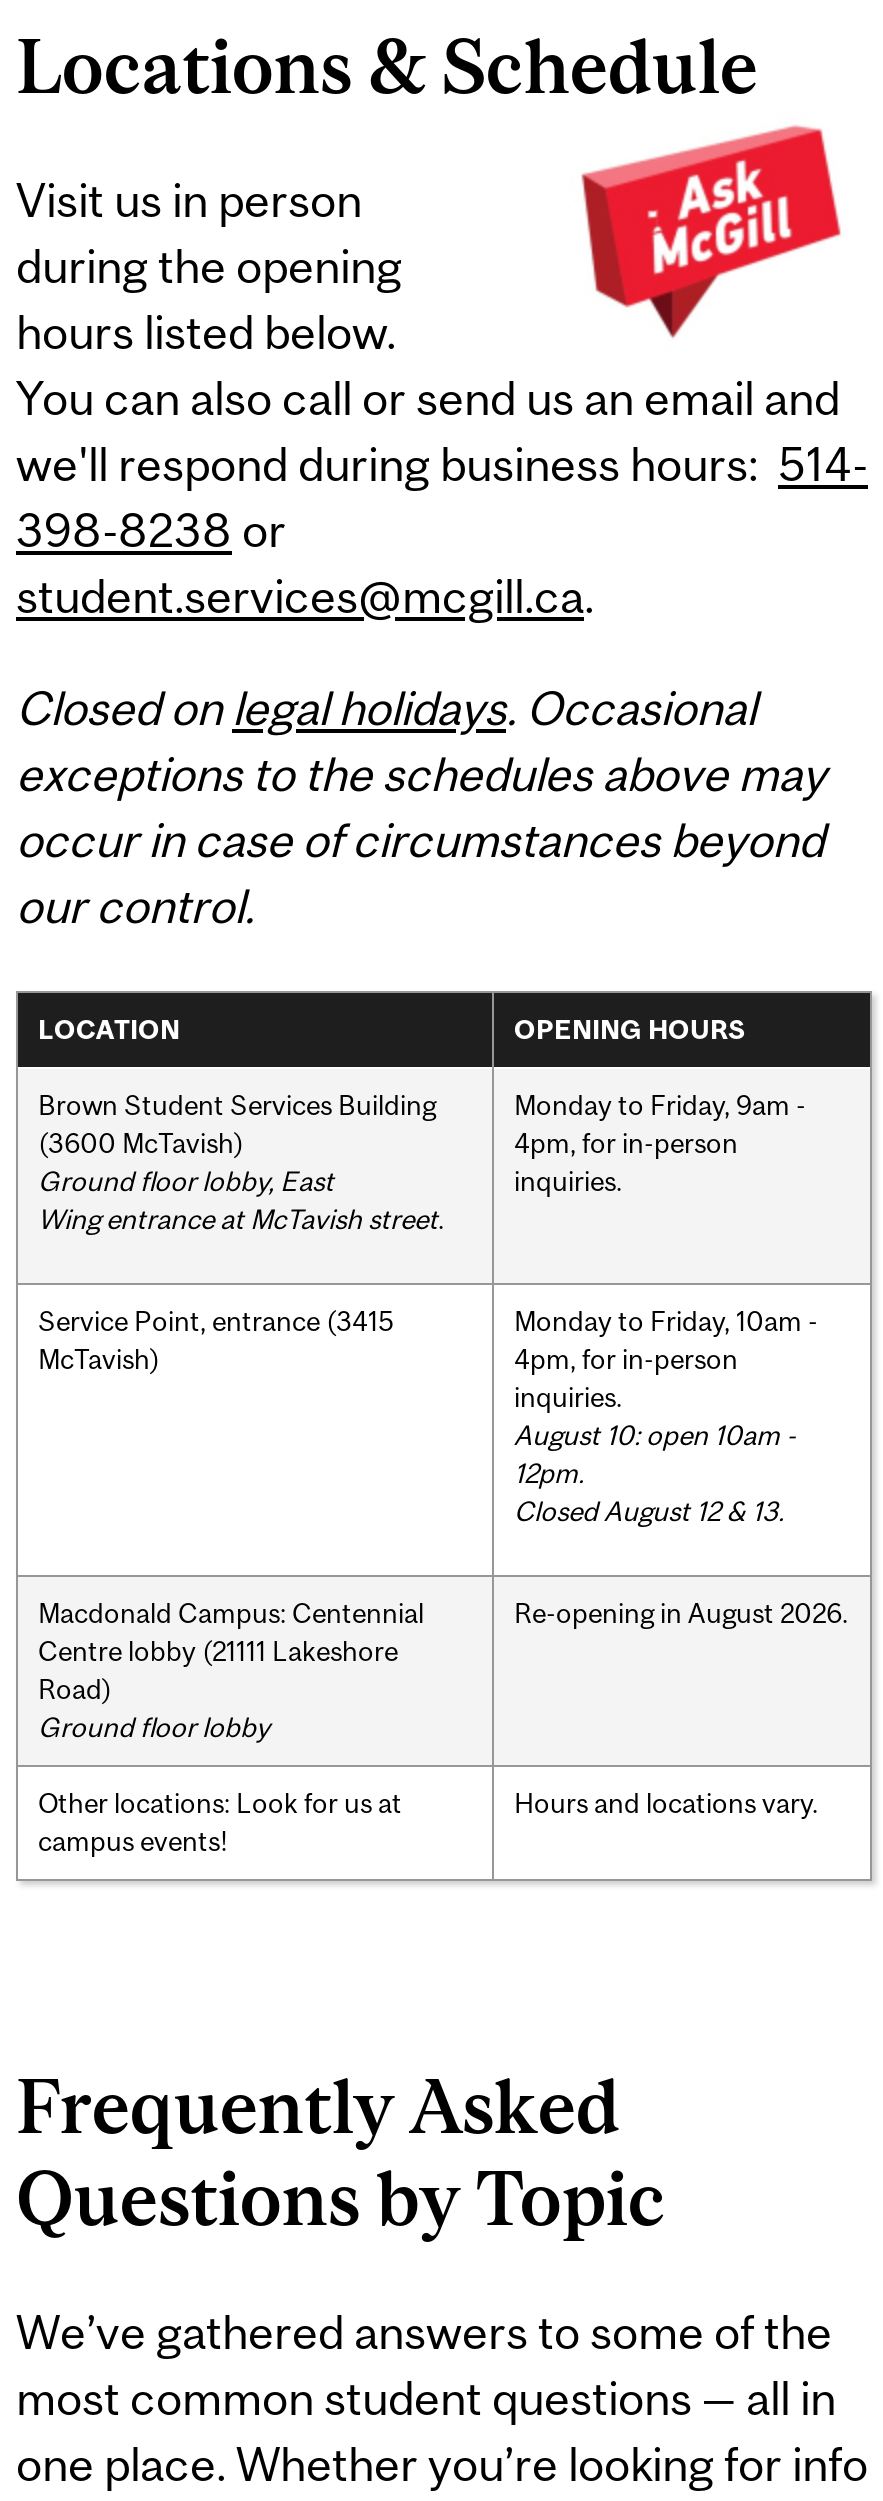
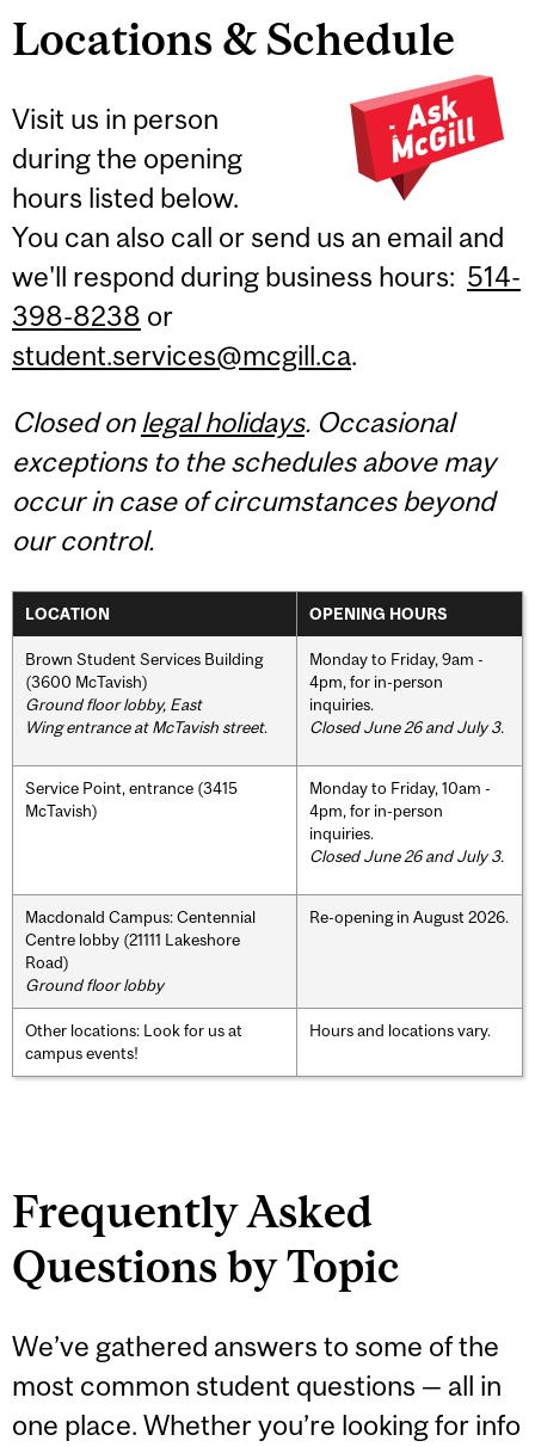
none -> [309,717,504,736] Closed June 26 and July 3.
[514,1418,796,1526] August 10: open 10am - | 12pm. | Closed August 12 & 13. -> [309,846,504,865] Closed June 26 and July 3.

